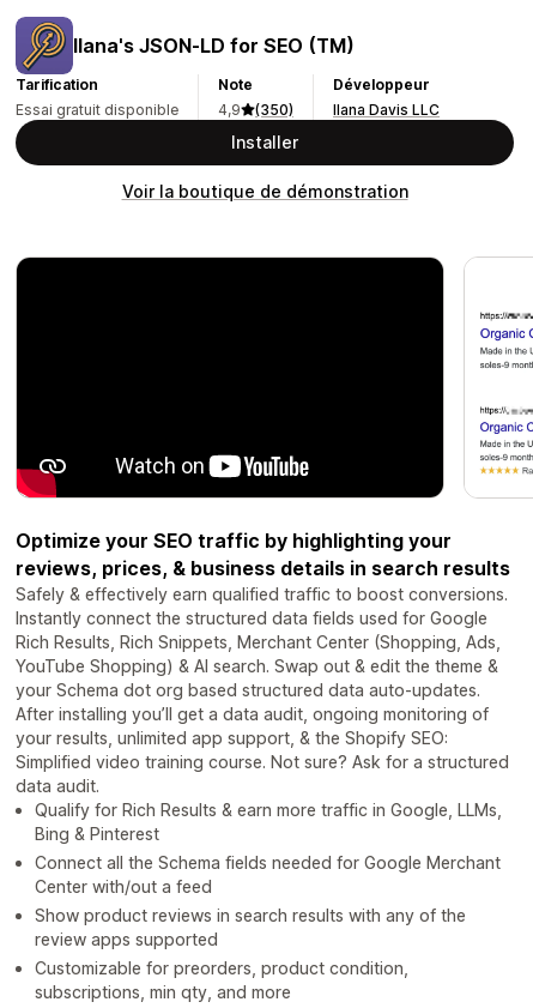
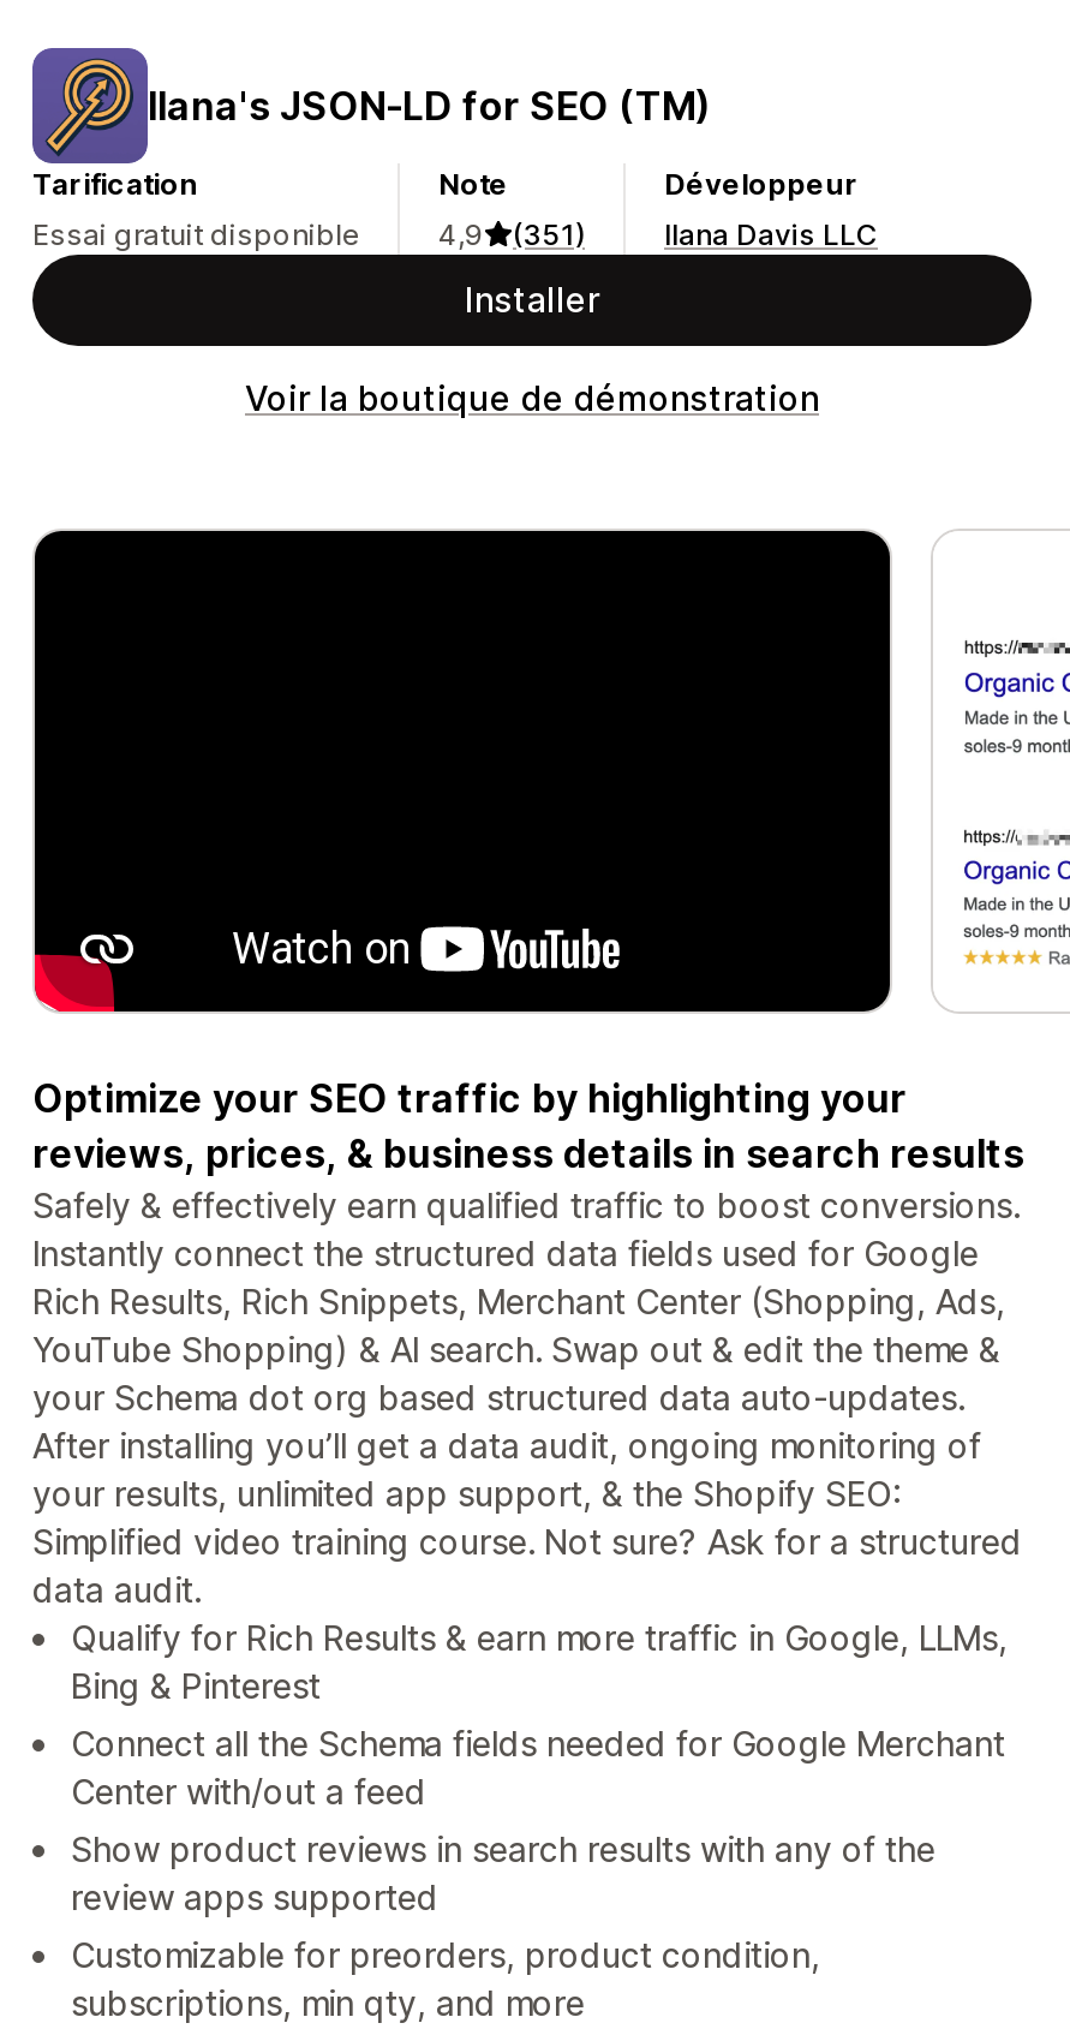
[218,101,293,119] 4,9 (350) -> [438,216,585,252] 4,9 (351)

